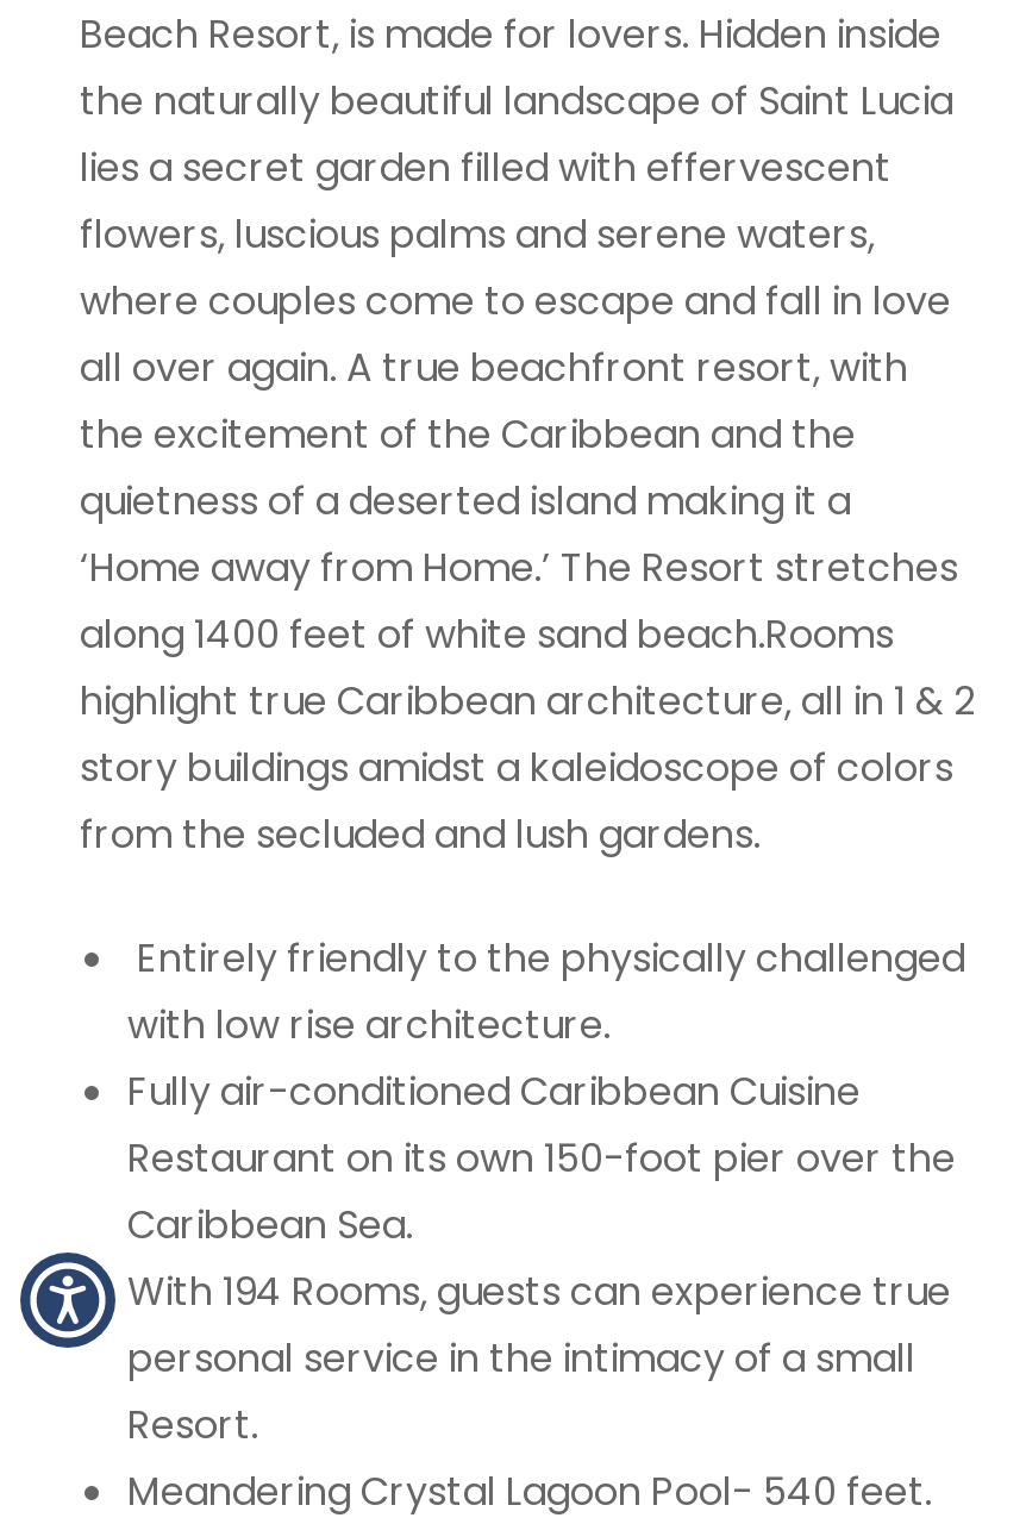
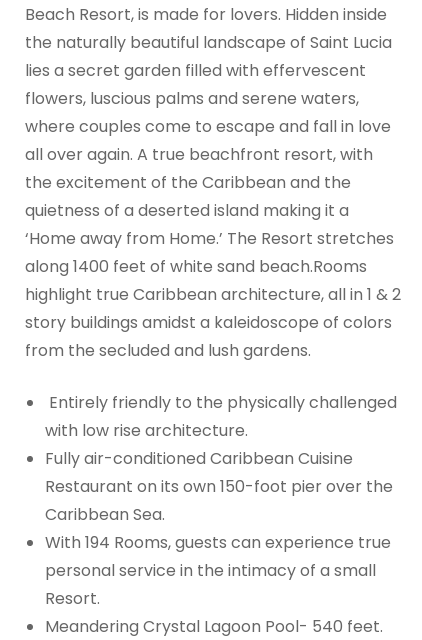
[18,1250,118,1350] [image] -> none

